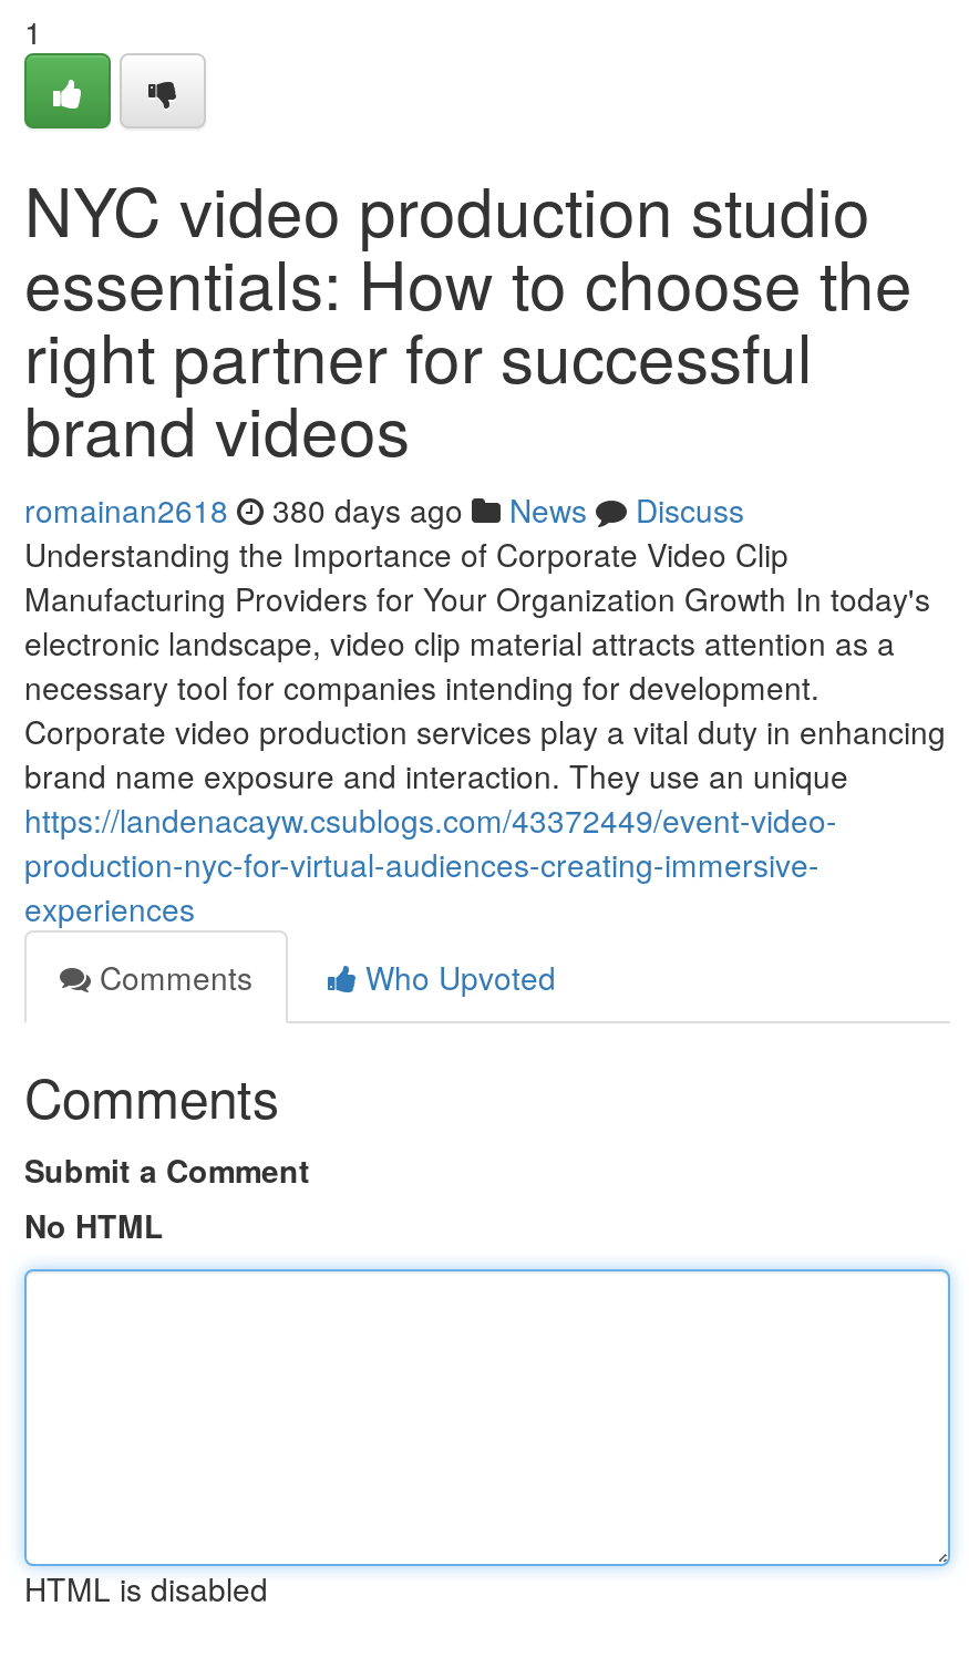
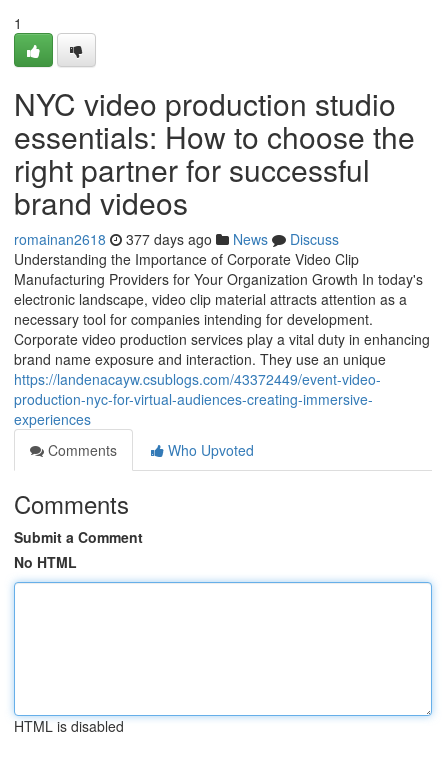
[24,487,744,532] romainan2618 380 days ago News Discuss -> [14,229,339,249] romainan2618 377 days ago News Discuss

